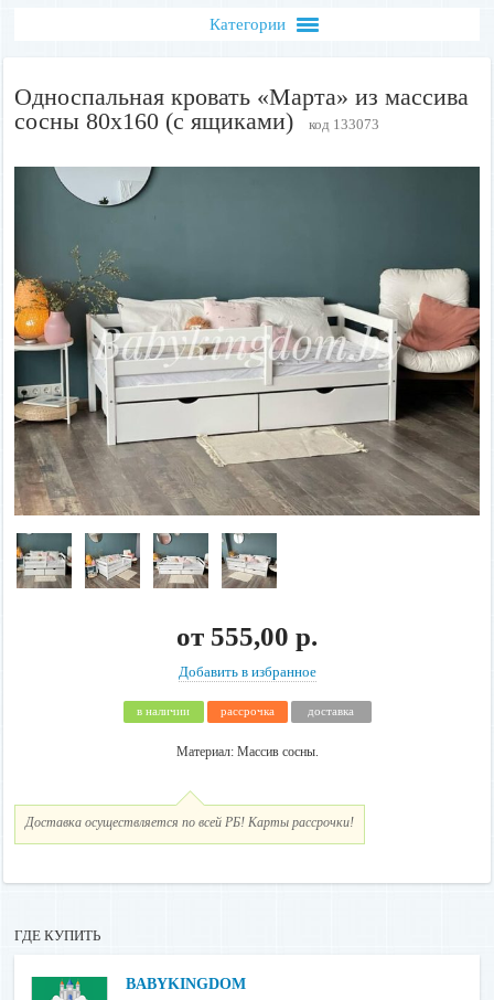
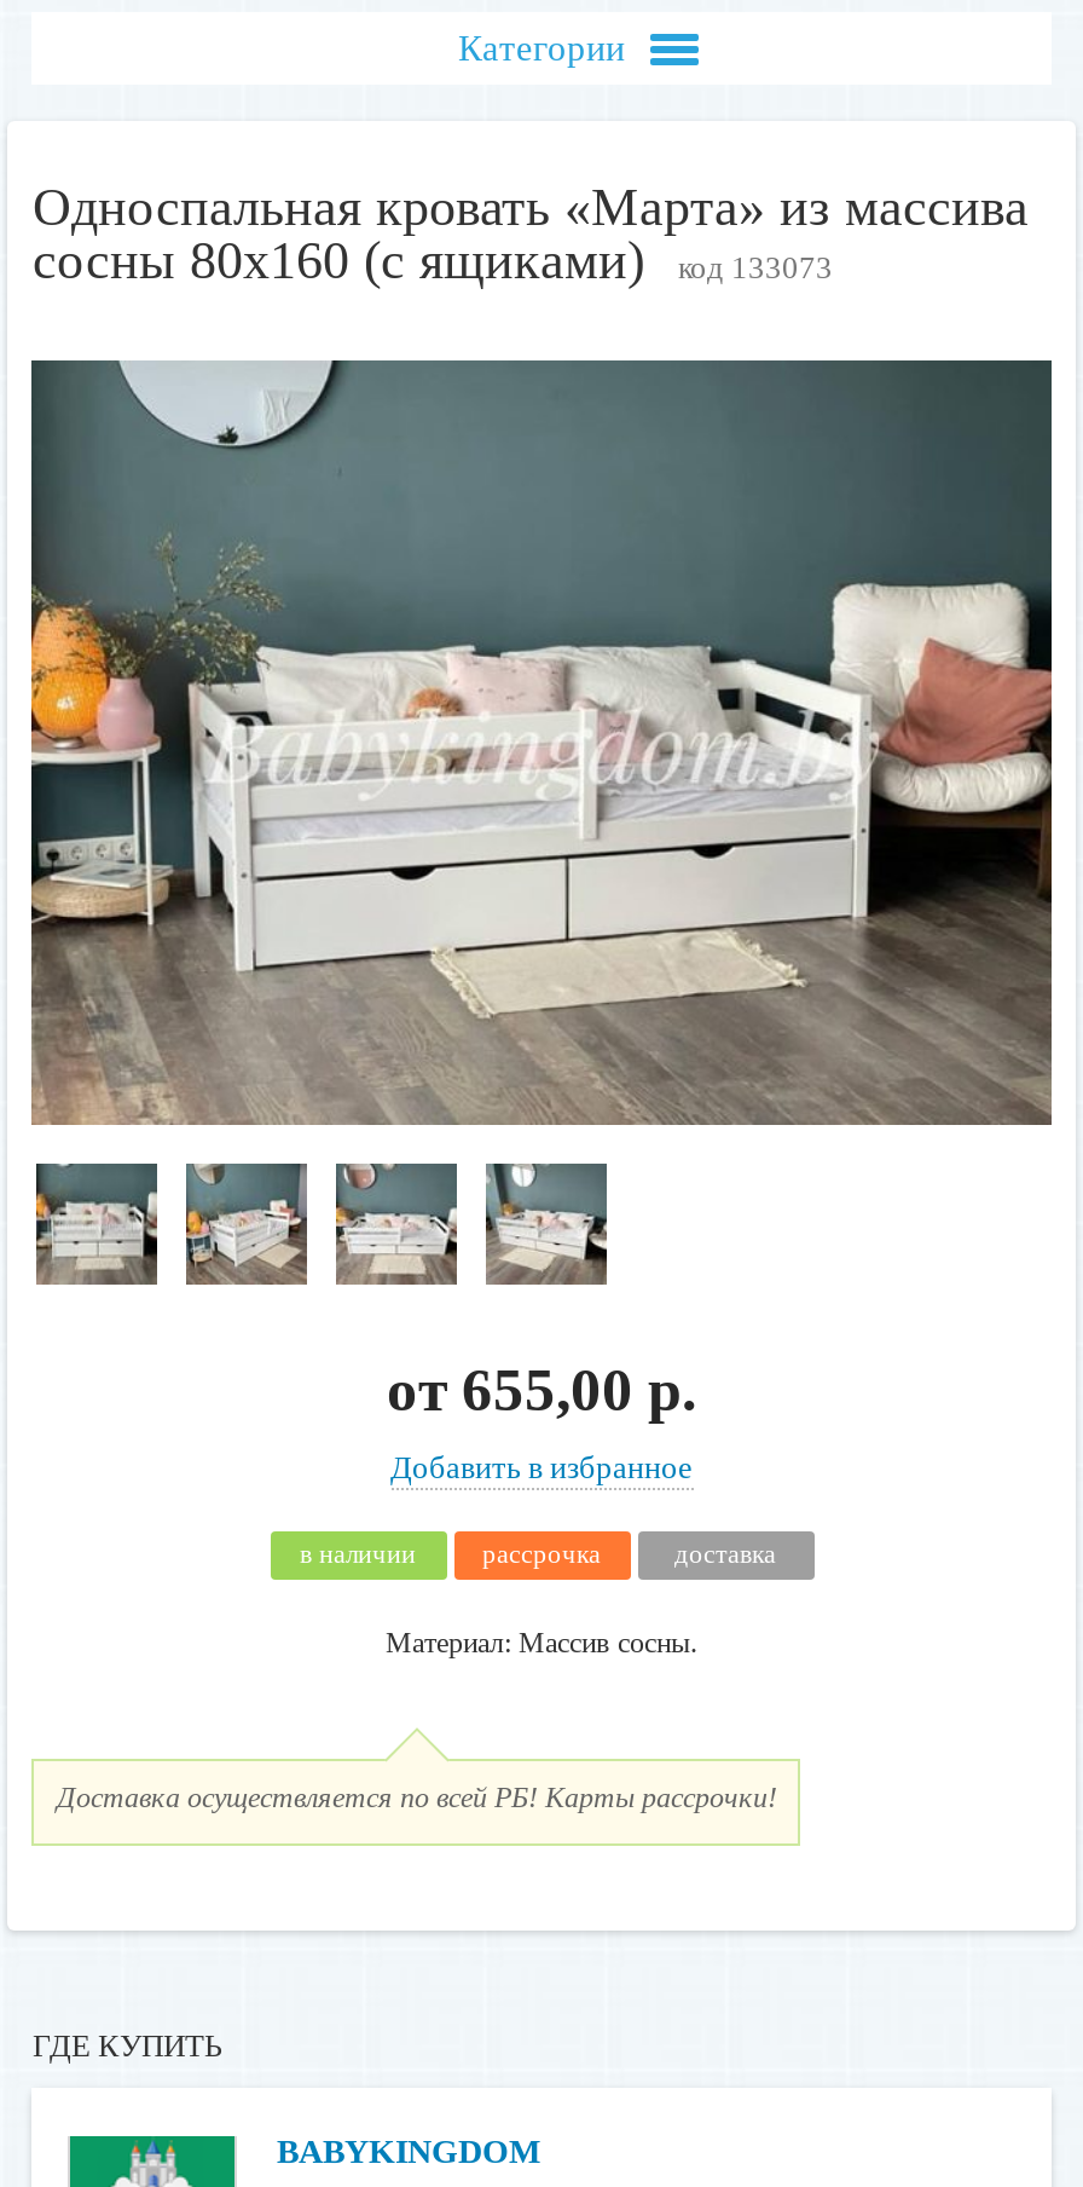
[176,622,318,651] от 555,00 р. -> [387,1358,696,1423] от 655,00 р.

